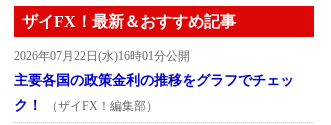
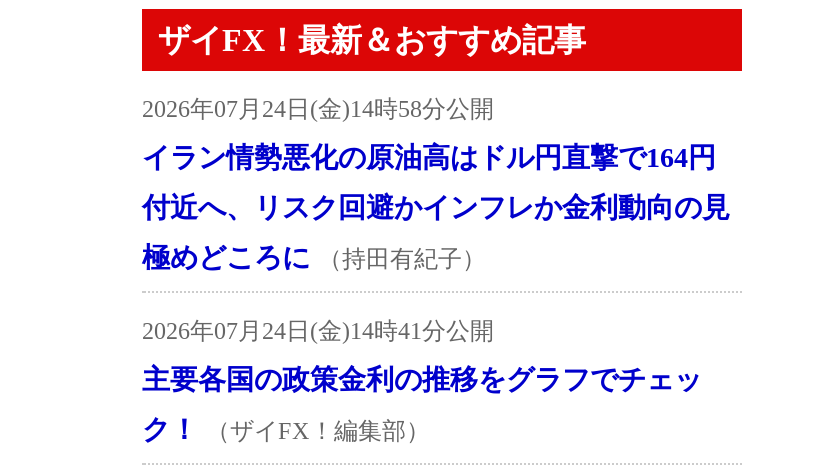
[14,49,190,63] 2026年07月22日(水)16時01分公開 -> [142,95,730,345] 2026年07月24日(金)14時58分公開 | イラン情勢悪化の原油高はドル円直撃で164円 | 付近へ、リスク回避かインフレか金利動向の見 | 極めどころに （持田有紀子） | 2026年07月24日(金)14時41分公開

